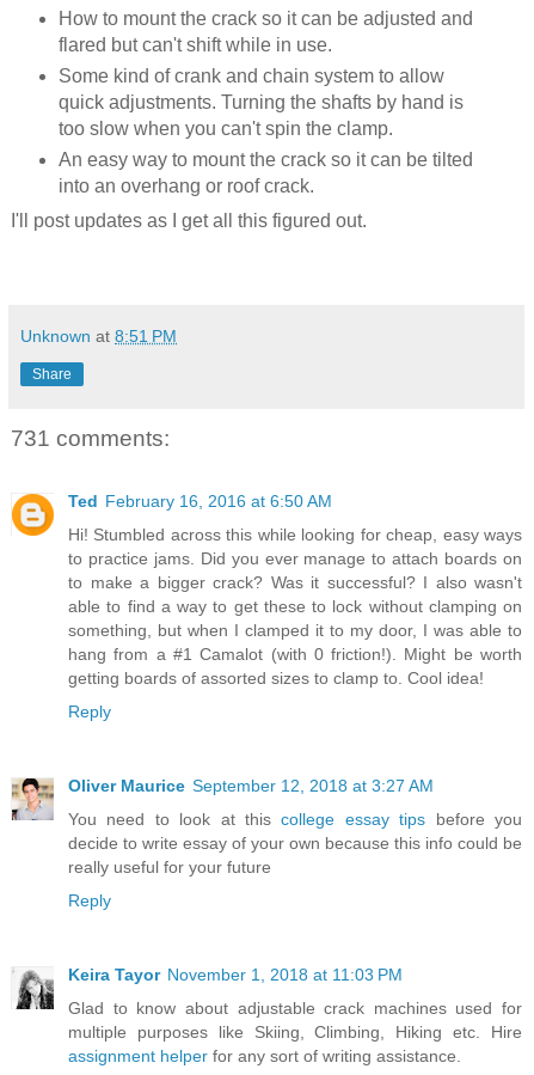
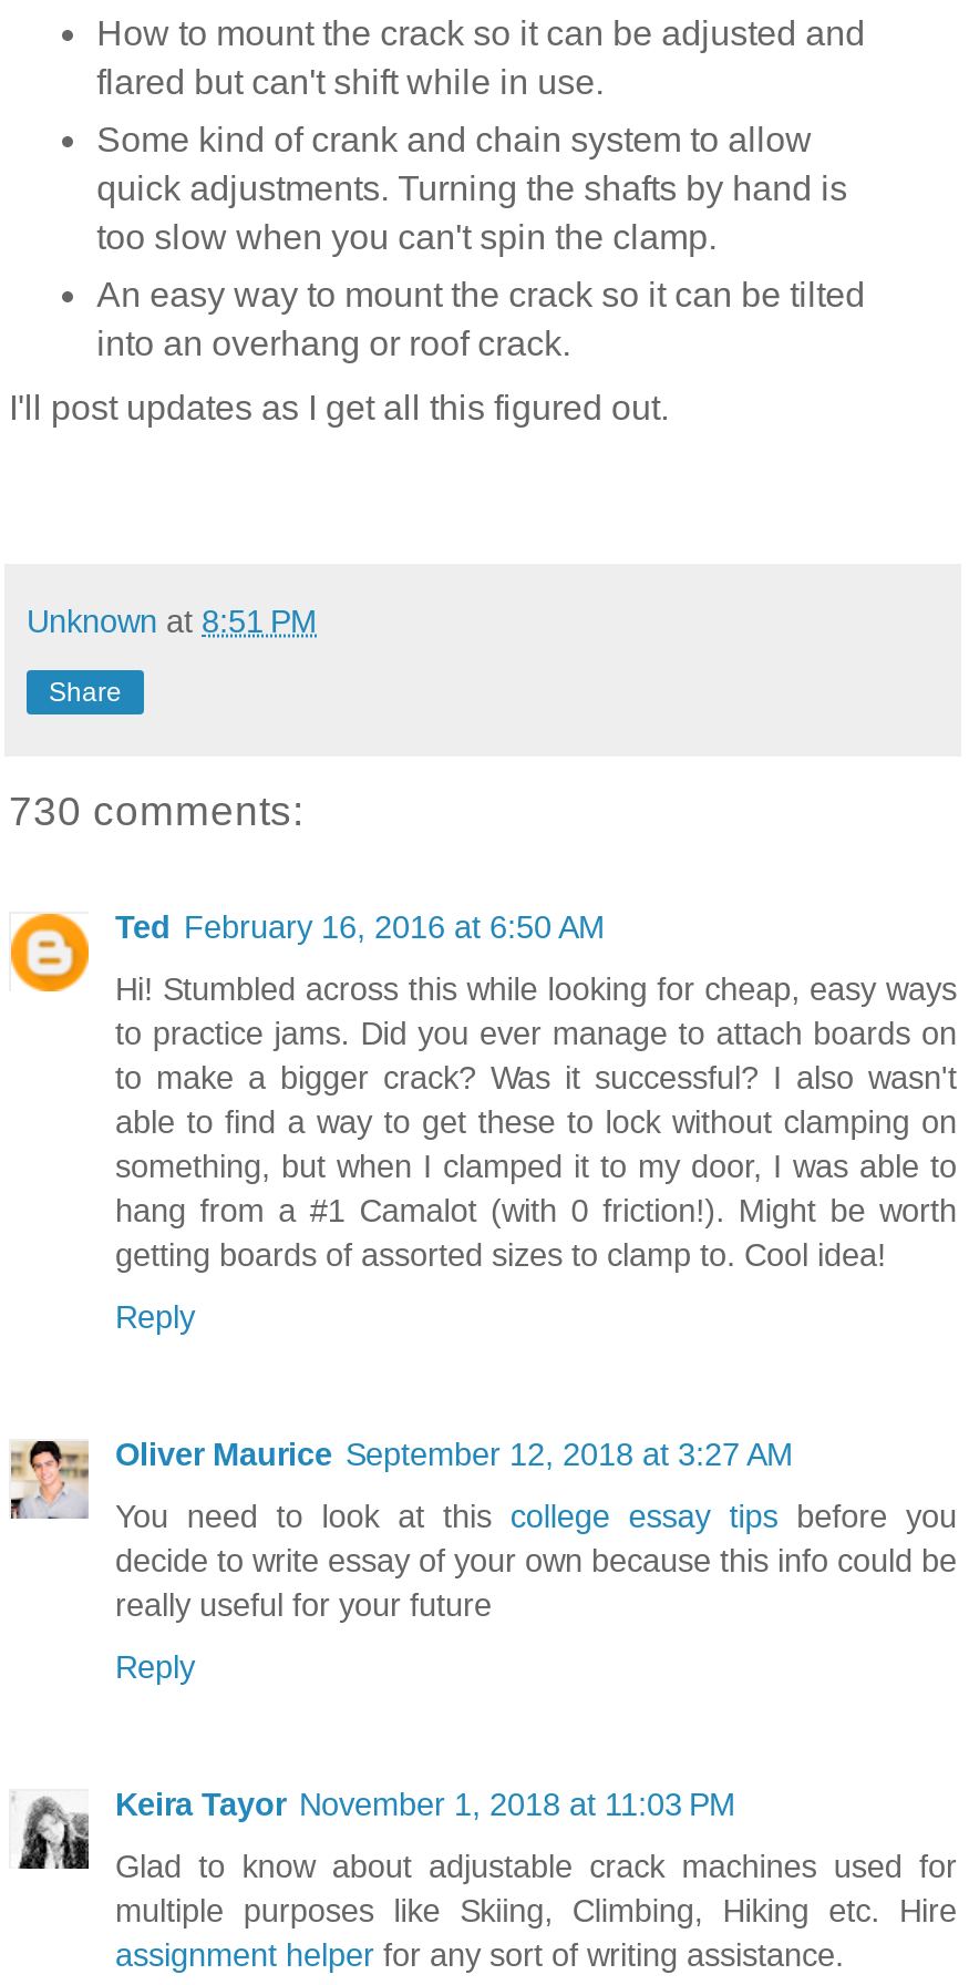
[11,426,170,451] 731 comments: -> [9,788,303,835] 730 comments:

